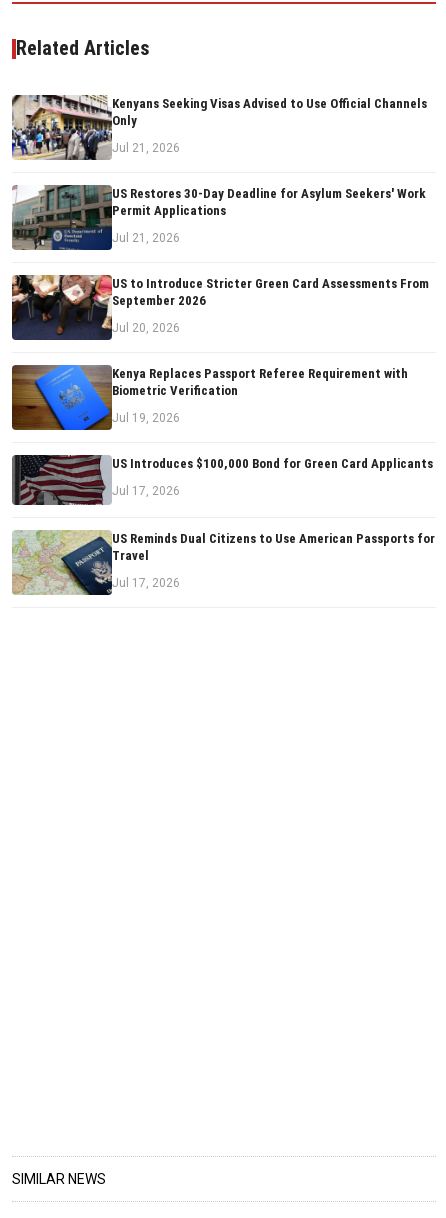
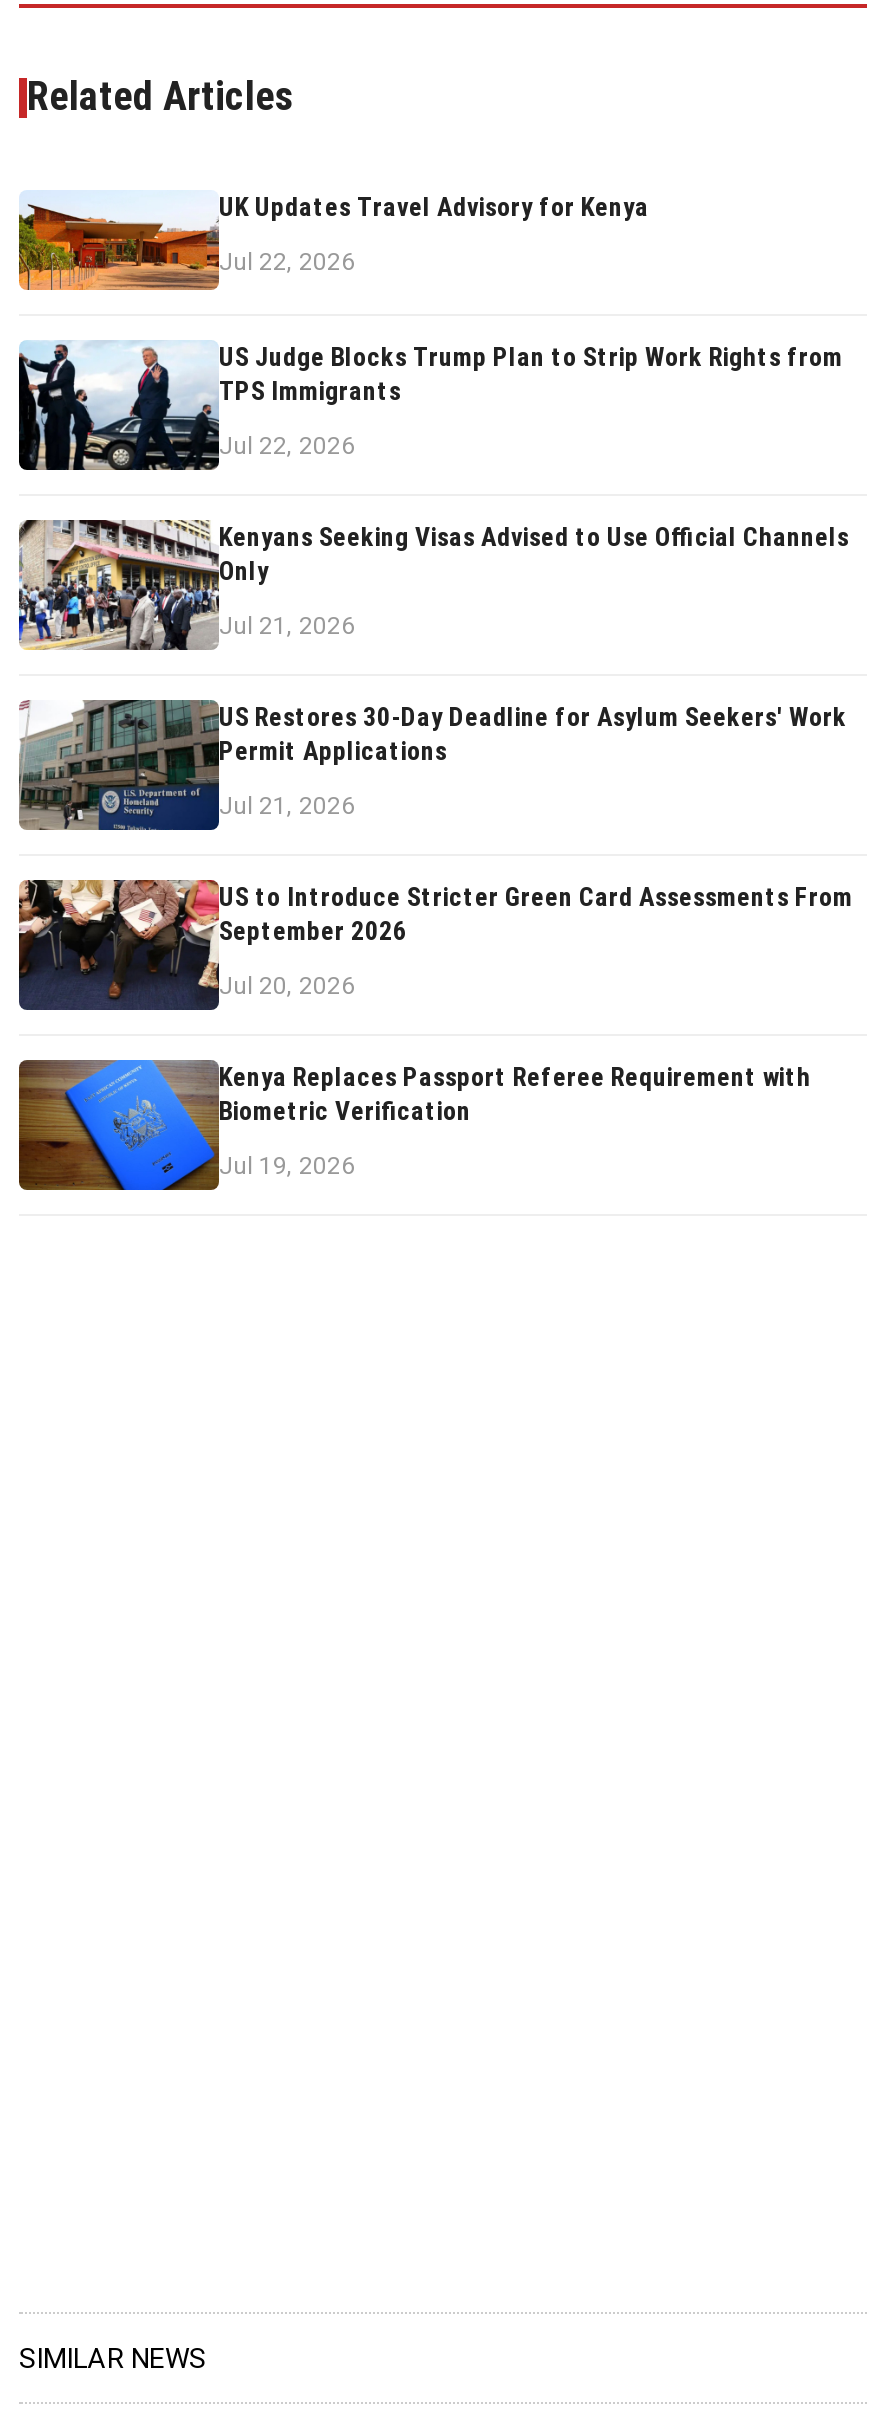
none -> [17,192,843,460] [image] | UK Updates Travel Advisory for Kenya | Jul 22, 2026 | US Judge Blocks Trump Plan to Strip Work Rights from | TPS Immigrants | Jul 22, 2026
none -> [17,340,191,472] [image]
moved [10,93,429,425] -> [15,516,853,1180]: [image] | Kenyans Seeking Visas Advised to Use Official Channels | Only | ... | Biometric Verification | Jul 19, 2026
[11,454,435,590] [image] | US Introduces $100,000 Bond for Green Card Applicants | Jul 17, 2026 | US Reminds Dual Citizens to Use American Passports for | Travel | Jul 17, 2026 -> none
[11,529,98,596] [image] -> none

